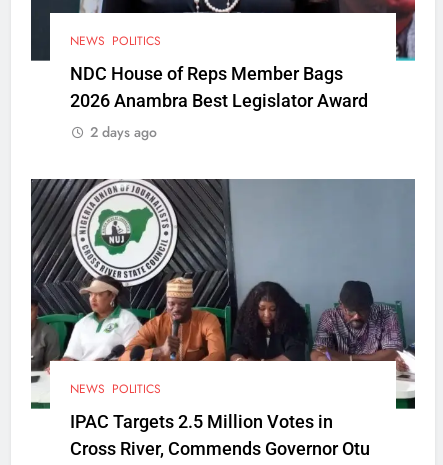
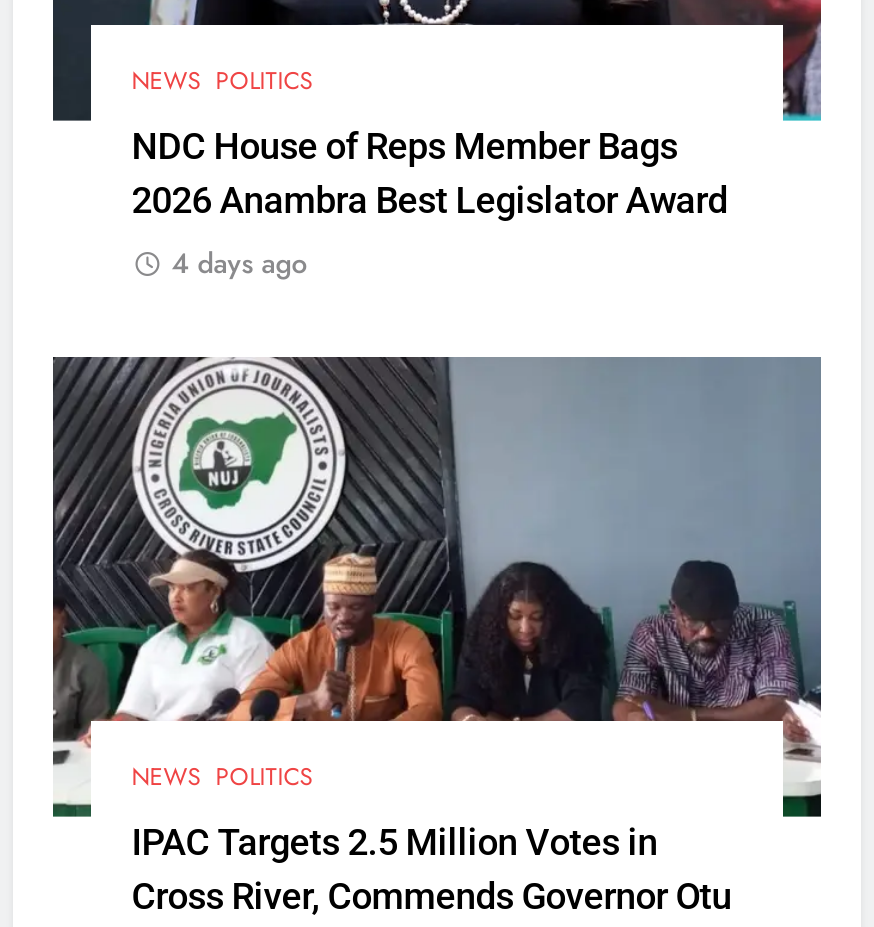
[90,121,157,141] 2 days ago -> [171,243,307,283] 4 days ago

